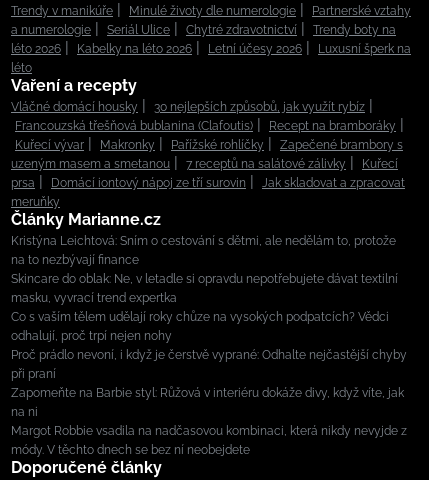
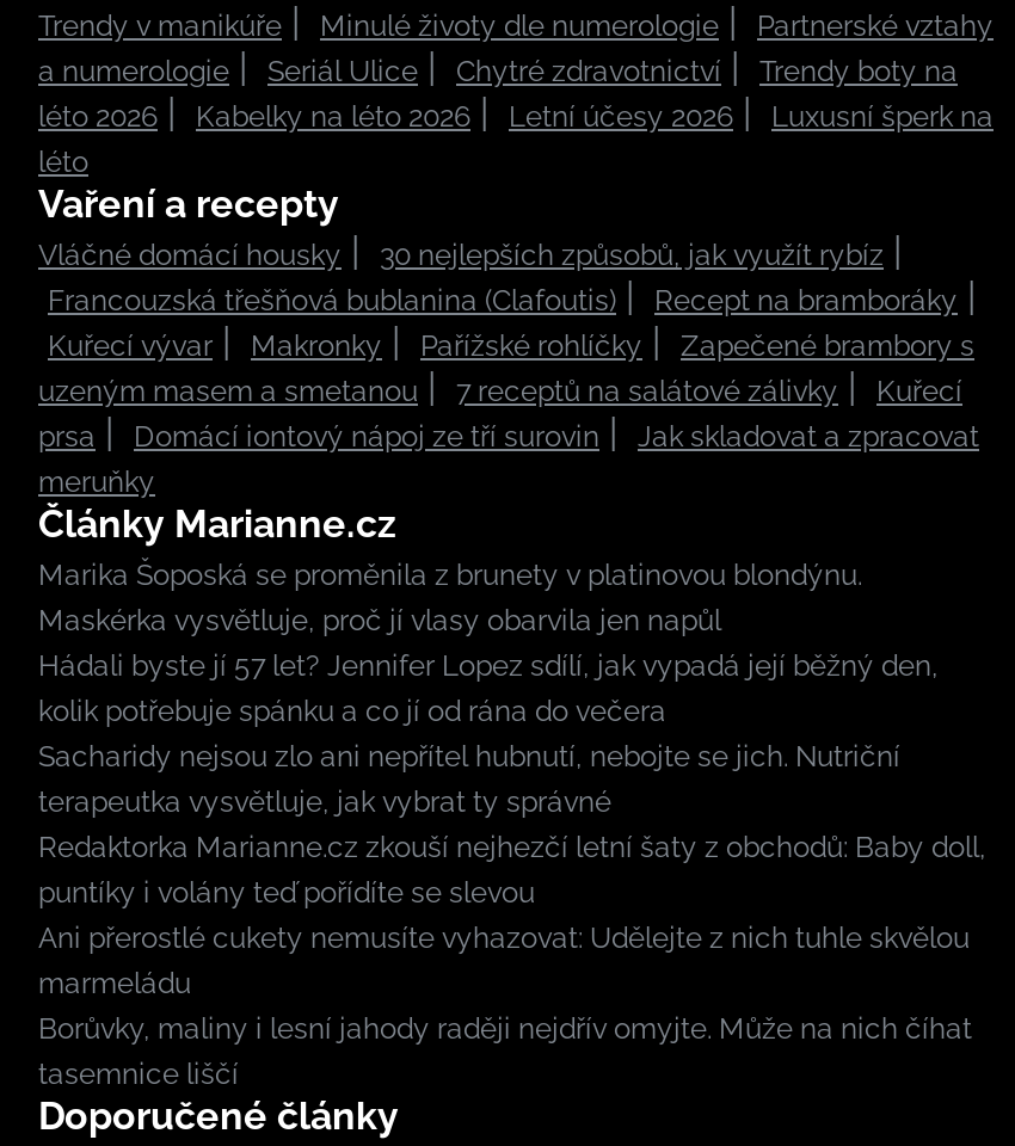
[11,234,407,457] Kristýna Leichtová: Sním o cestování s dětmi, ale nedělám to, protože | na to nezbývají finance | Skincare do oblak: Ne, v letadle si opravdu nepotřebujete dávat textilní | masku, vyvrací trend expertka | Co s vaším tělem udělají roky chůze na vysokých podpatcích? Vědci | odhalují, proč trpí nejen nohy | Proč prádlo nevoní, i když je čerstvě vyprané: Odhalte nejčastější chyby | při praní | Zapomeňte na Barbie styl: Růžová v interiéru dokáže divy, když víte, jak | na ni | Margot Robbie vsadila na nadčasovou kombinaci, která nikdy nevyjde z | módy. V těchto dnech se bez ní neobejdete -> [38,559,986,1091] Marika Šoposká se proměnila z brunety v platinovou blondýnu. | Maskérka vysvětluje, proč jí vlasy obarvila jen napůl | Hádali byste jí 57 let? Jennifer Lopez sdílí, jak vypadá její běžný den, | kolik potřebuje spánku a co jí od rána do večera | Sacharidy nejsou zlo ani nepřítel hubnutí, nebojte se jich. Nutriční | terapeutka vysvětluje, jak vybrat ty správné | Redaktorka Marianne.cz zkouší nejhezčí letní šaty z obchodů: Baby doll, | puntíky i volány teď pořídíte se slevou | Ani přerostlé cukety nemusíte vyhazovat: Udělejte z nich tuhle skvělou | marmeládu | Borůvky, maliny i lesní jahody raději nejdřív omyjte. Může na nich číhat | tasemnice liščí

